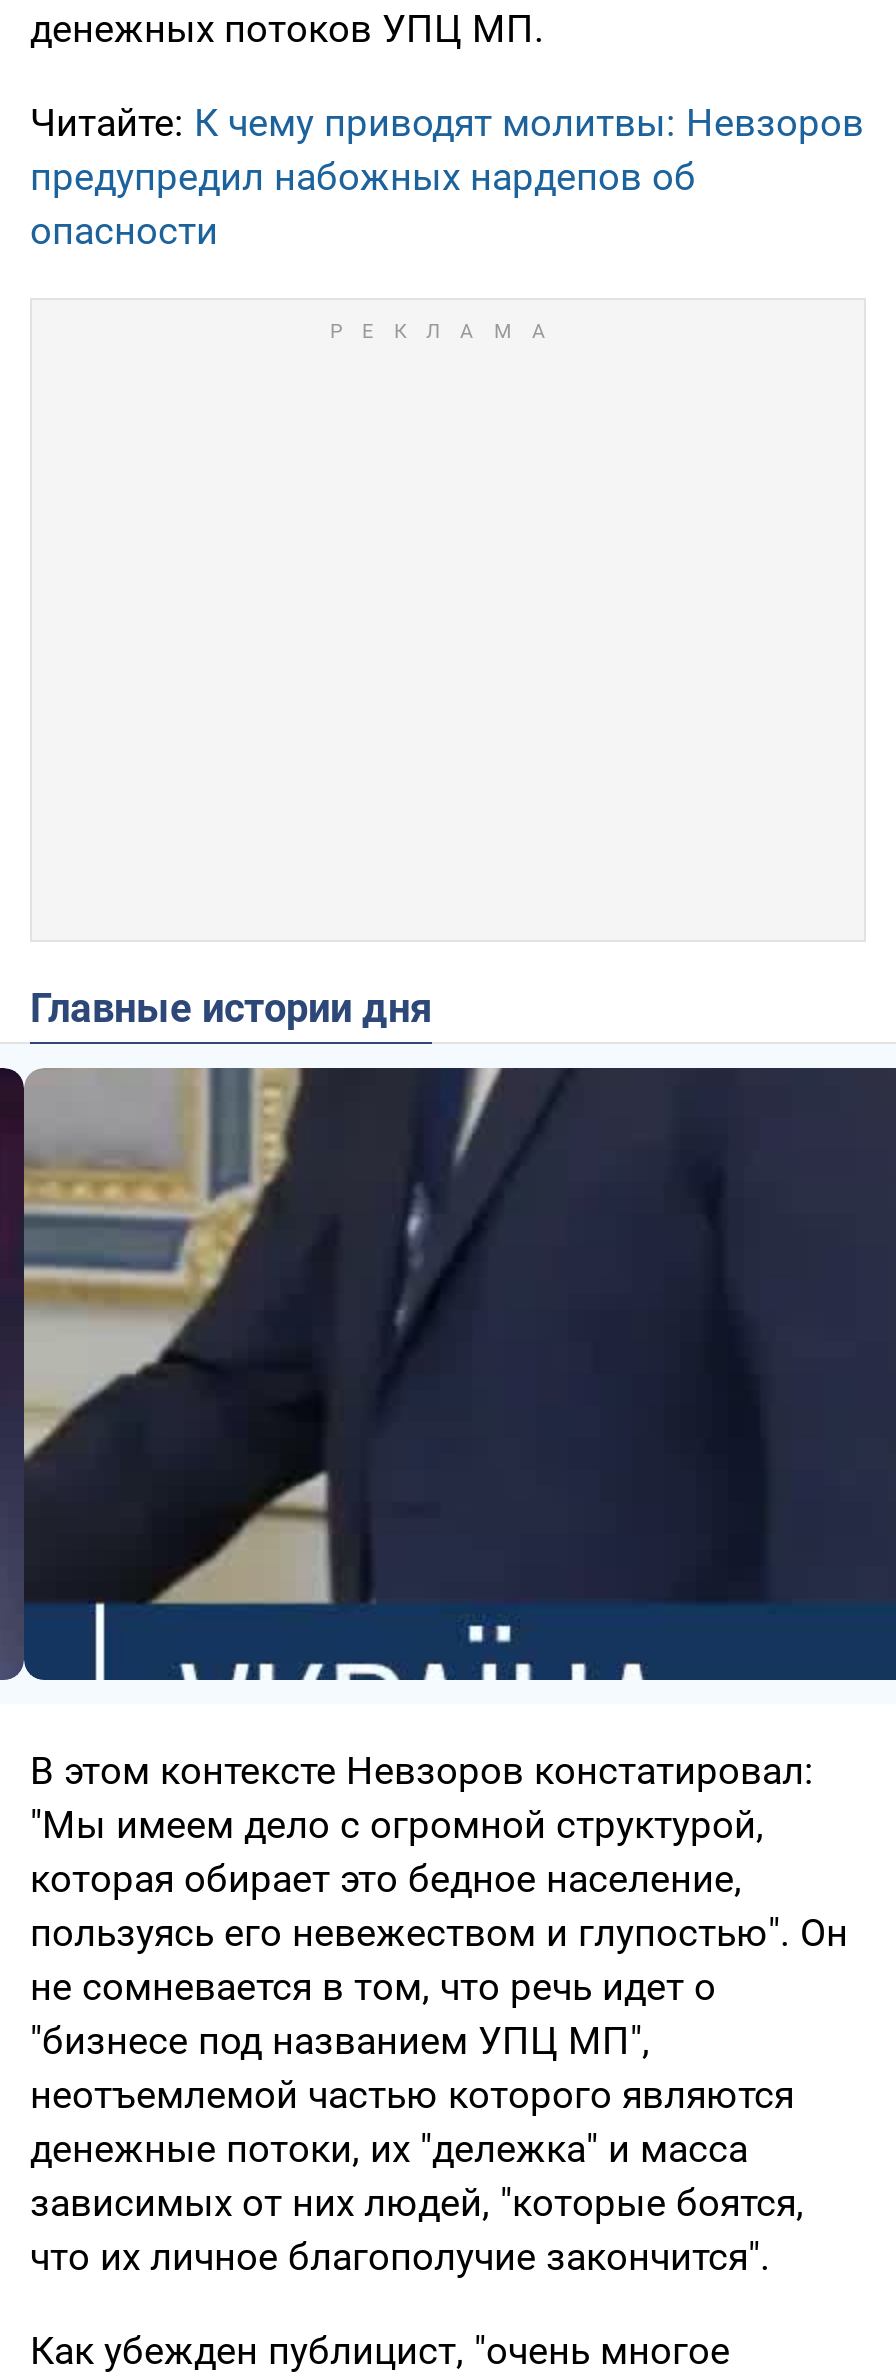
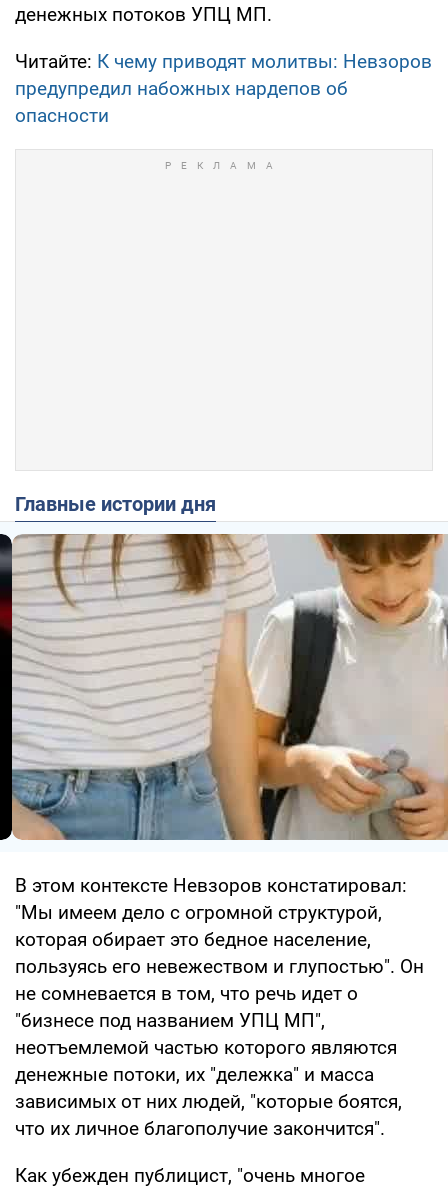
[6,1066,890,1682] [image] -> [3,533,445,841] [image]

